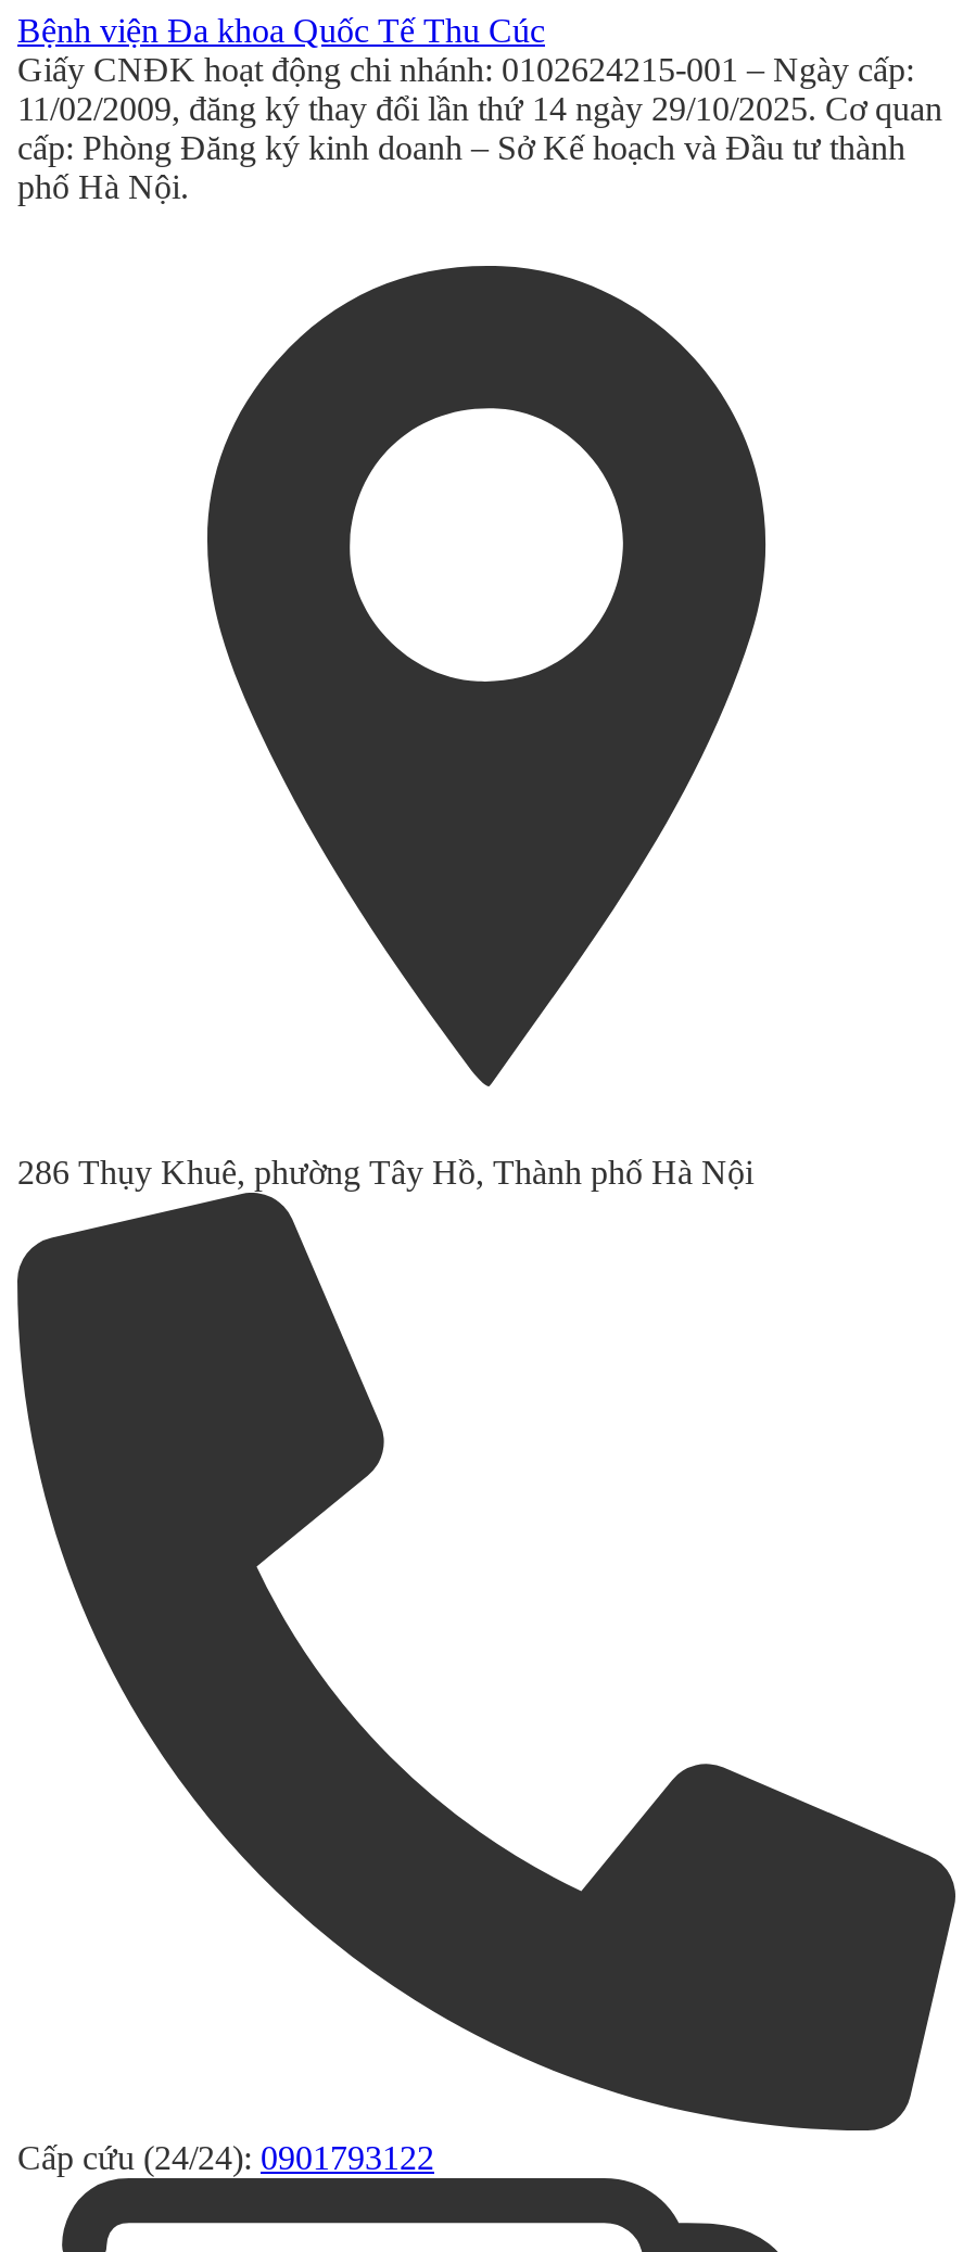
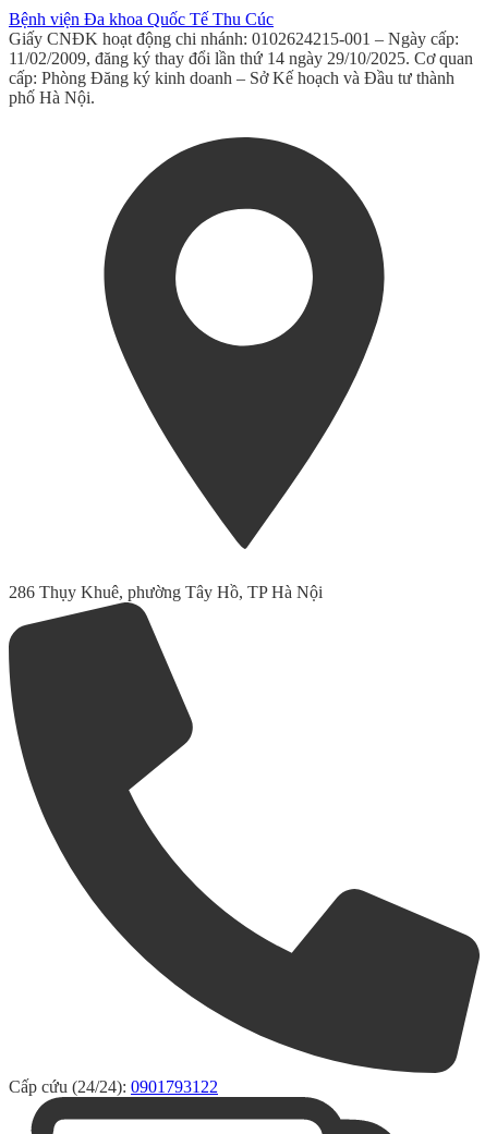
[17,1153,753,1190] 286 Thụy Khuê, phường Tây Hồ, Thành phố Hà Nội -> [9,583,323,601] 286 Thụy Khuê, phường Tây Hồ, TP Hà Nội

